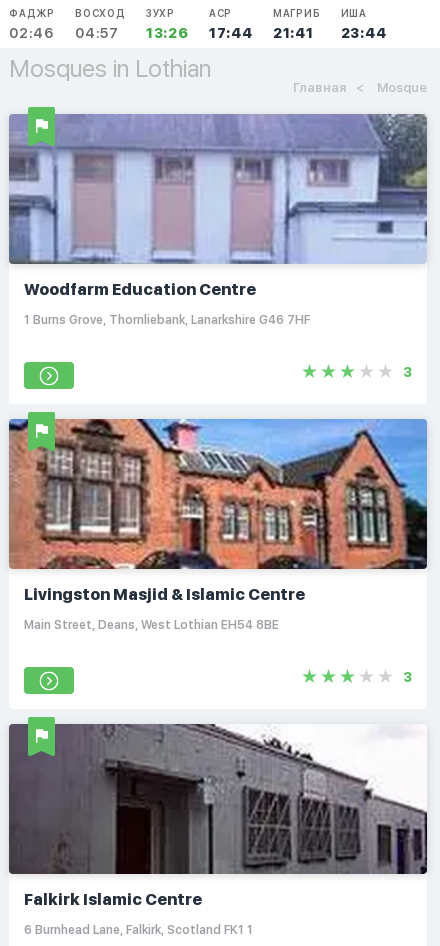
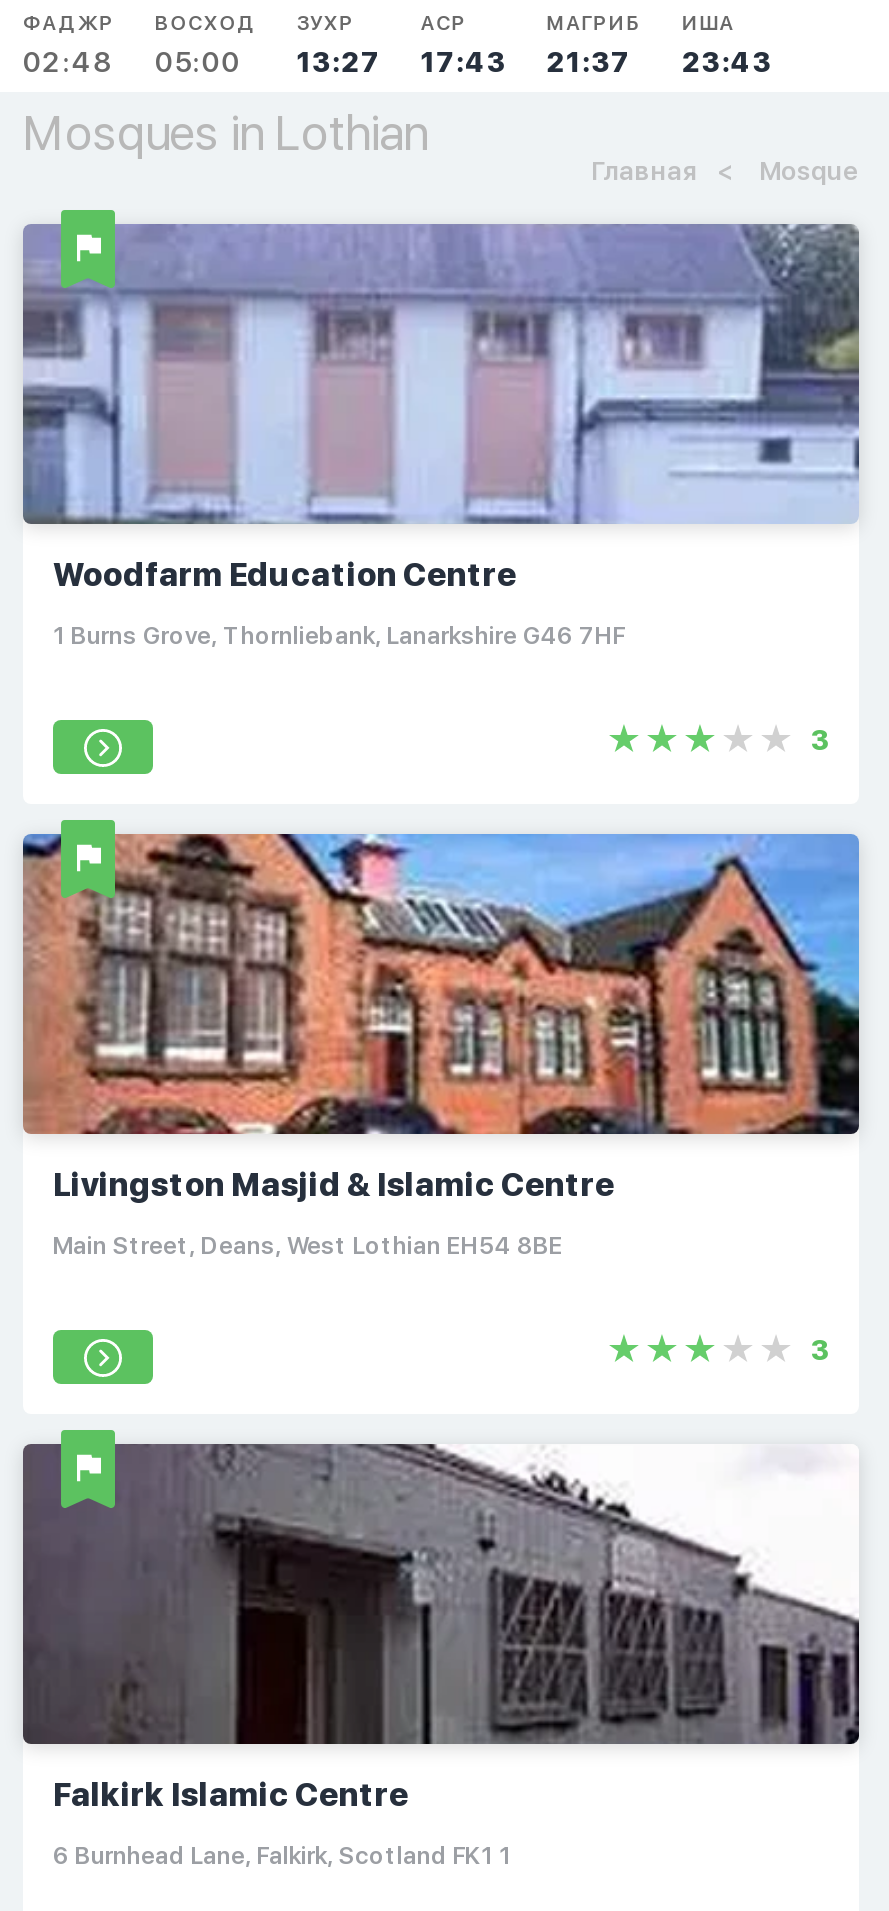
[9,25,54,41] 02:46 -> [23,46,113,78] 02:48
[75,25,119,41] 04:57 -> [155,46,241,78] 05:00
[146,25,189,41] 13:26 -> [297,46,381,78] 13:27
[209,25,253,41] 17:44 -> [421,46,507,78] 17:43
[273,25,314,41] 21:41 -> [547,46,631,78] 21:37
[341,25,387,41] 23:44 -> [682,46,772,78] 23:43

